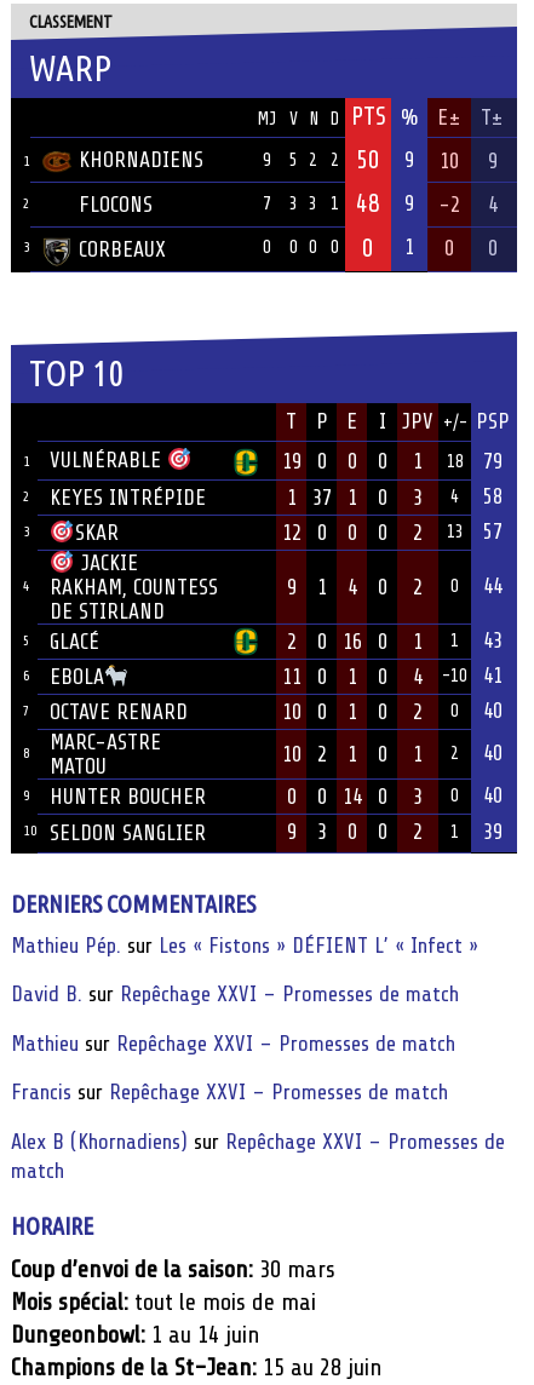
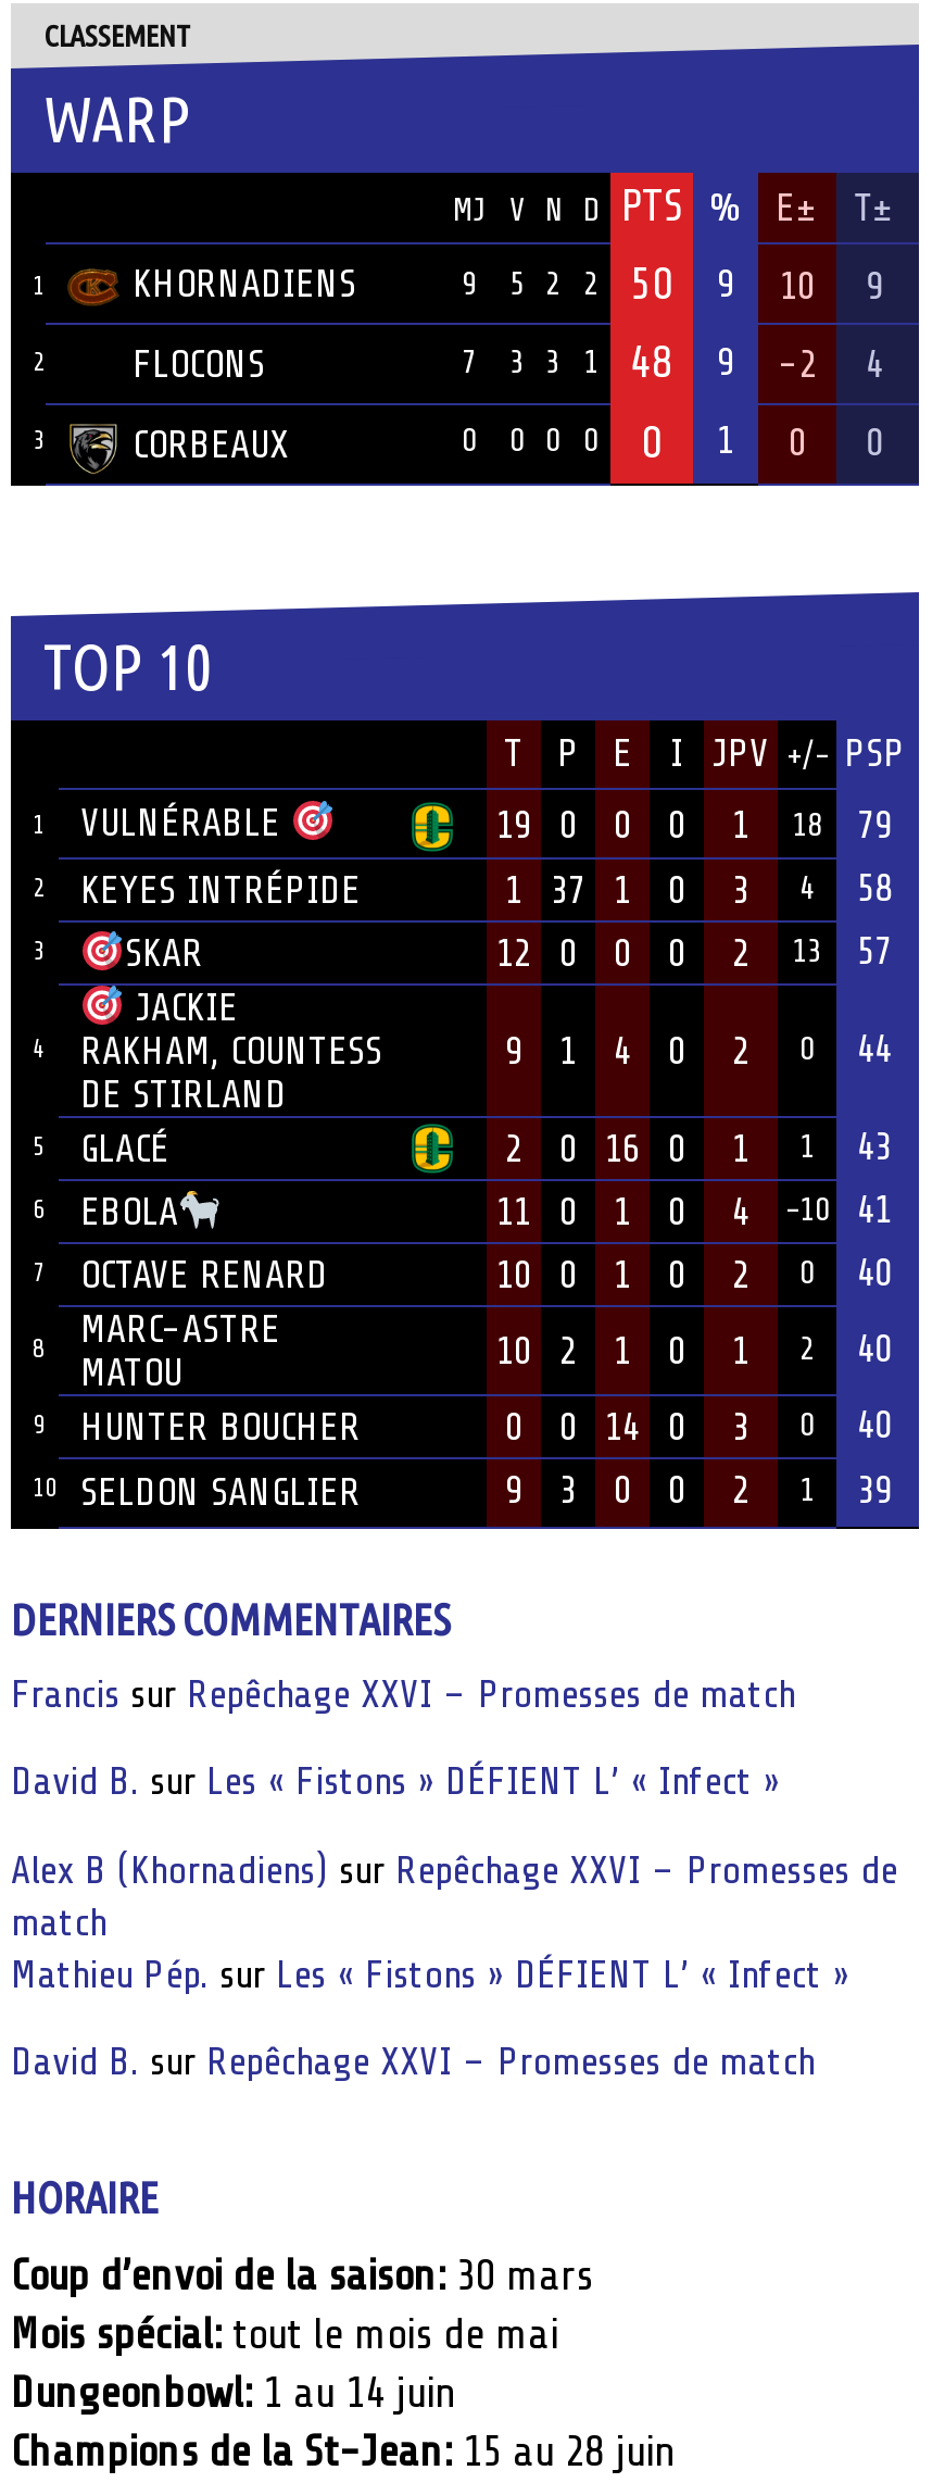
none -> [11,1760,780,1803] David B. sur Les « Fistons » DÉFIENT L’ « Infect »
moved [11,933,478,1006] -> [11,1952,849,2083]: Mathieu Pép. sur Les « Fistons » DÉFIENT L’ « Infect » | David B. sur Repêchage XXVI – Promesses de match
[11,1031,455,1055] Mathieu sur Repêchage XXVI – Promesses de match -> none
moved [11,1080,505,1182] -> [11,1671,897,1943]: Francis sur Repêchage XXVI – Promesses de match | Alex B (Khornadiens) sur Repêchage XXVI – Promesses de | match

